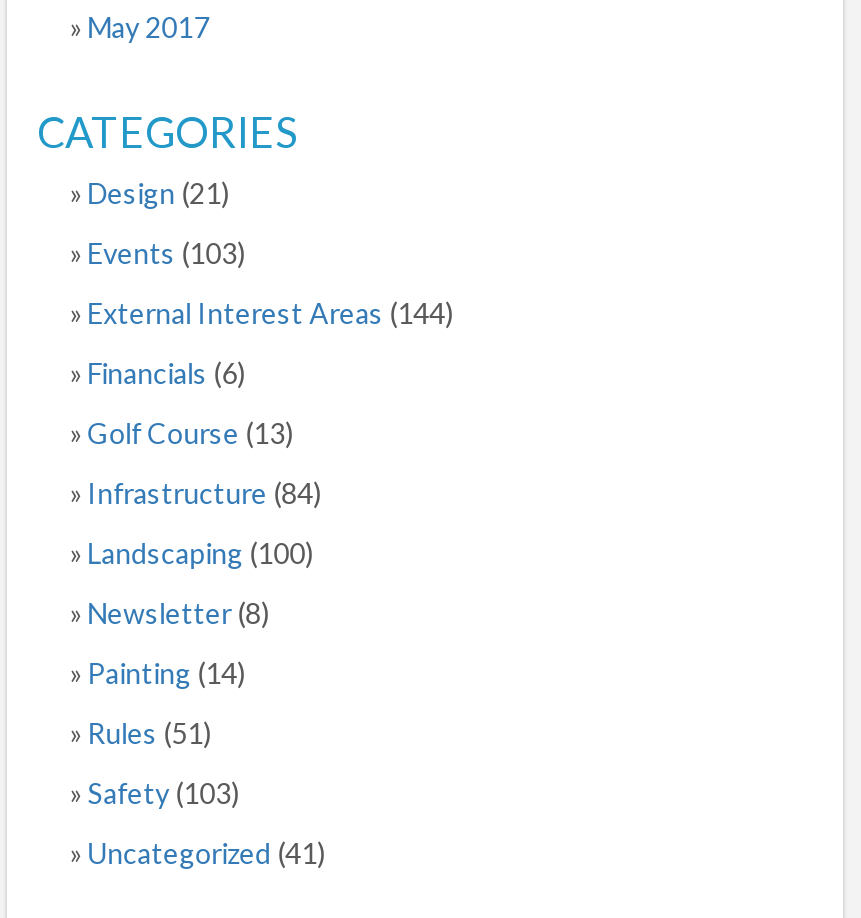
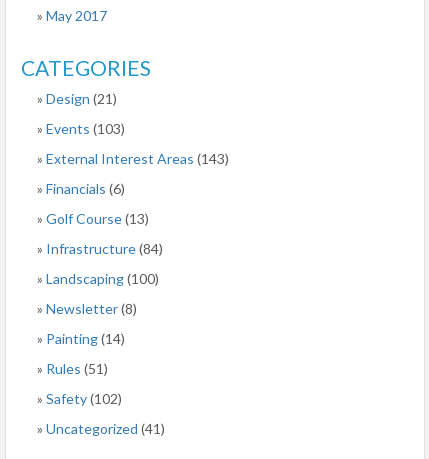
[87,297,453,331] External Interest Areas (144) -> [46,150,229,167] External Interest Areas (143)
[87,777,239,811] Safety (103) -> [46,390,122,407] Safety (102)

